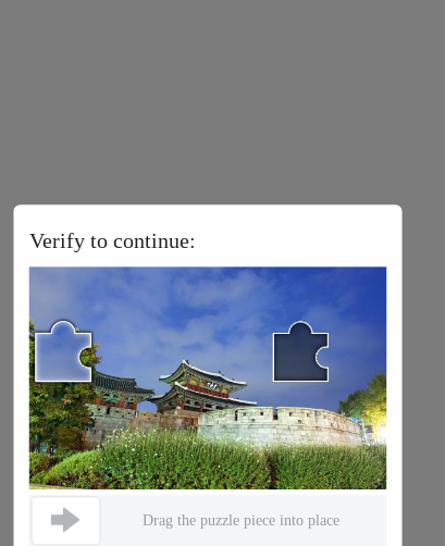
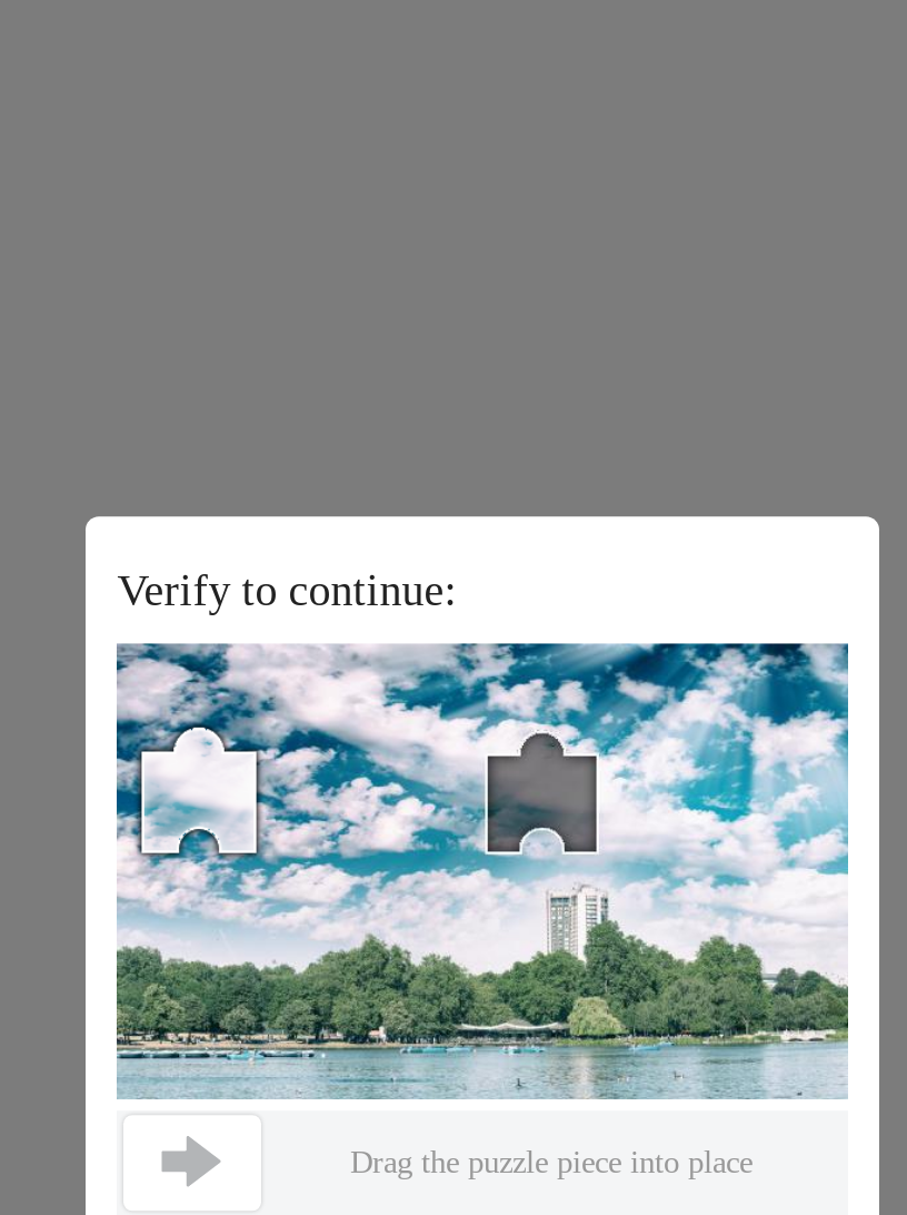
[28,265,387,491] [image] -> [113,641,851,1102] [image]

